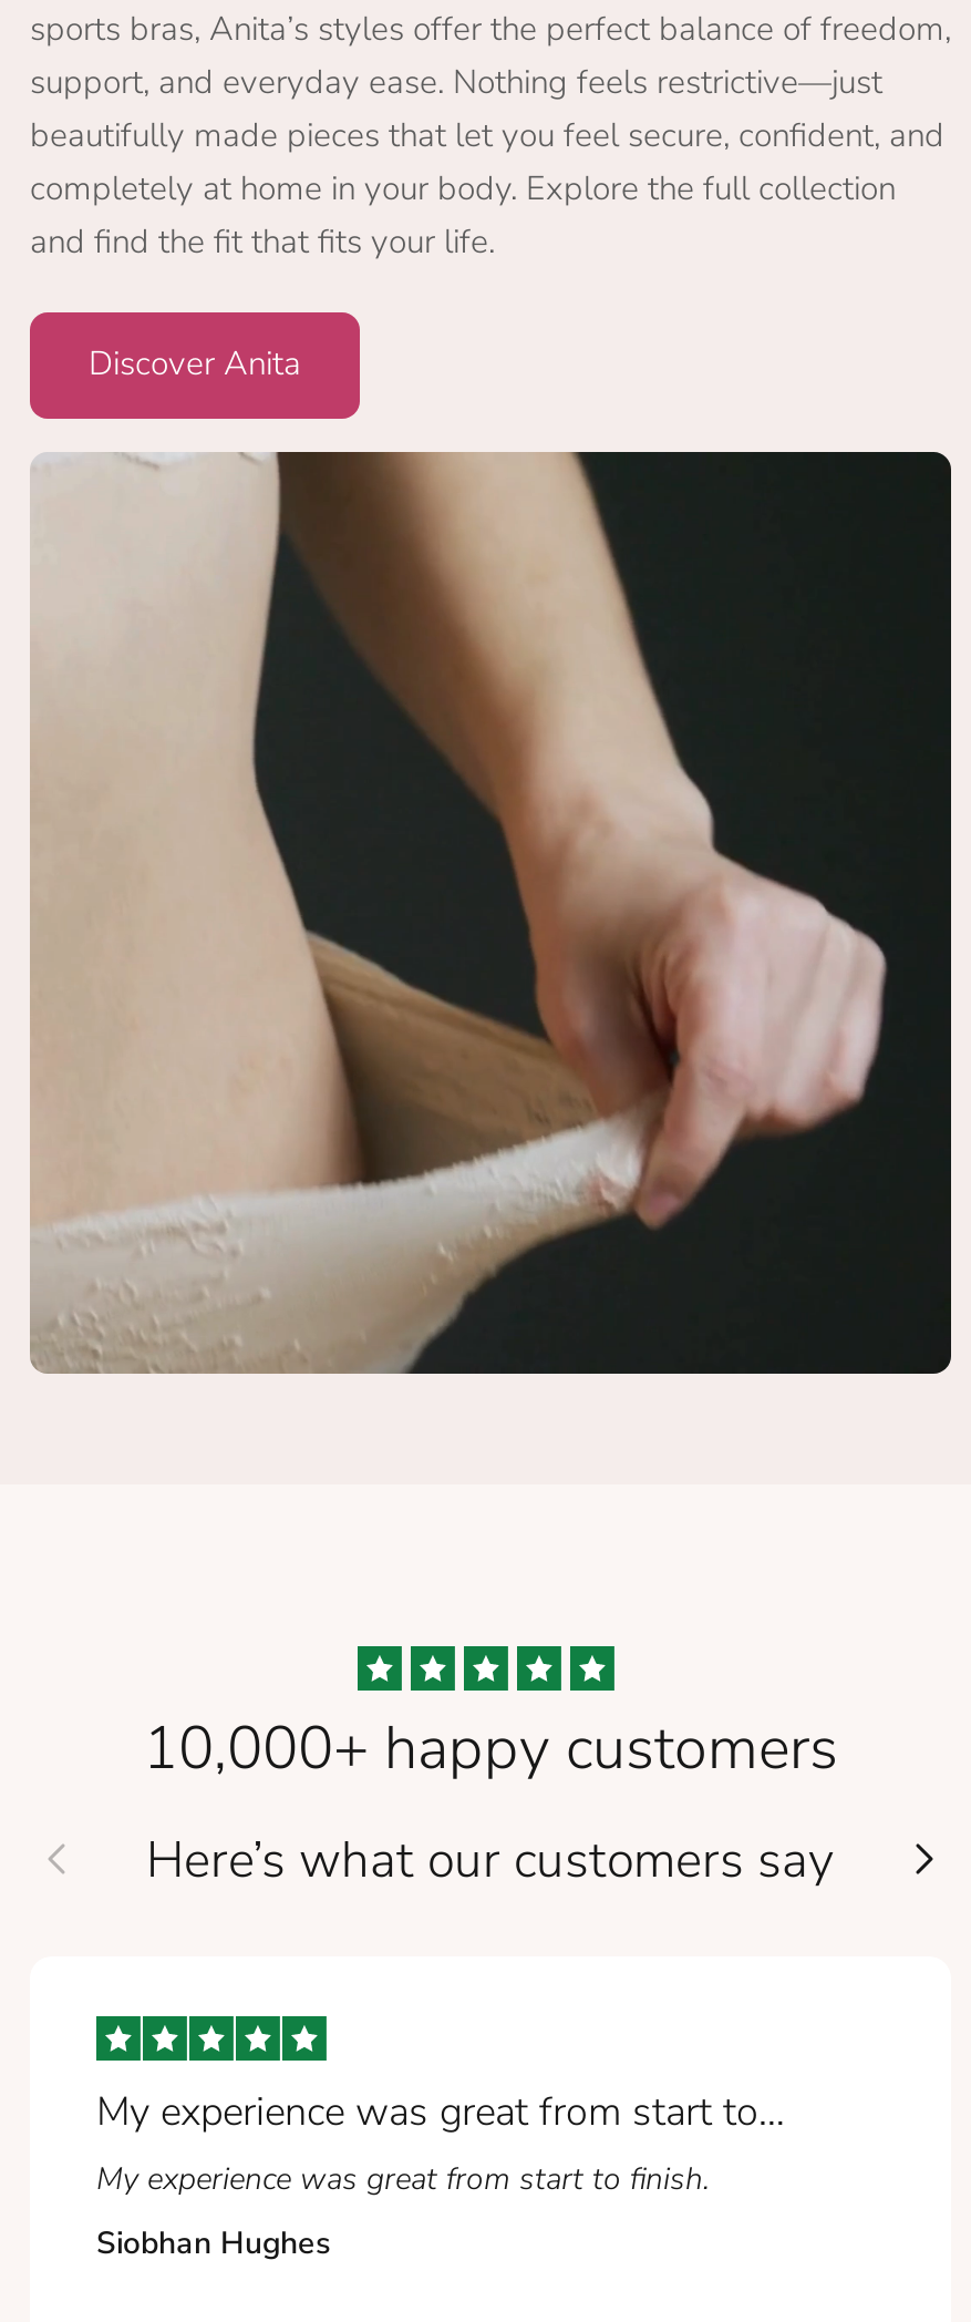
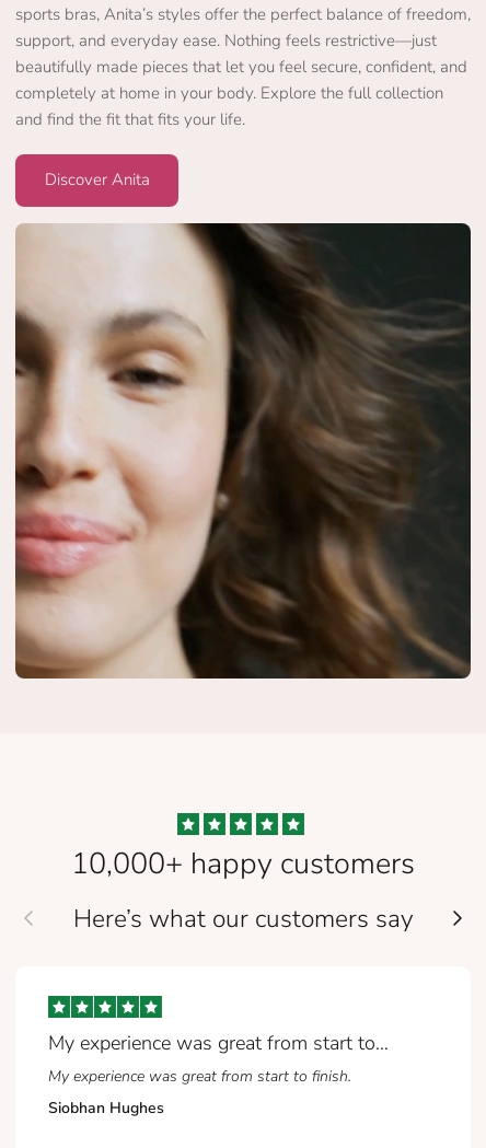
[32,450,951,1374] [image] -> [15,222,471,679] [image]

